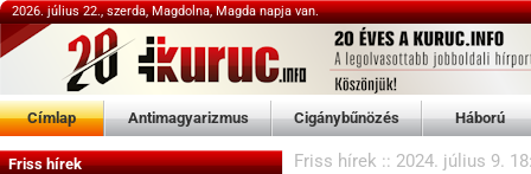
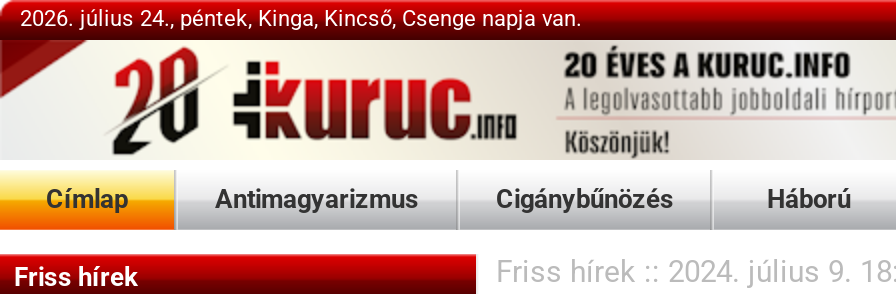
[12,4,319,19] 2026. július 22., szerda, Magdolna, Magda napja van. -> [20,6,582,32] 2026. július 24., péntek, Kinga, Kincső, Csenge napja van.

